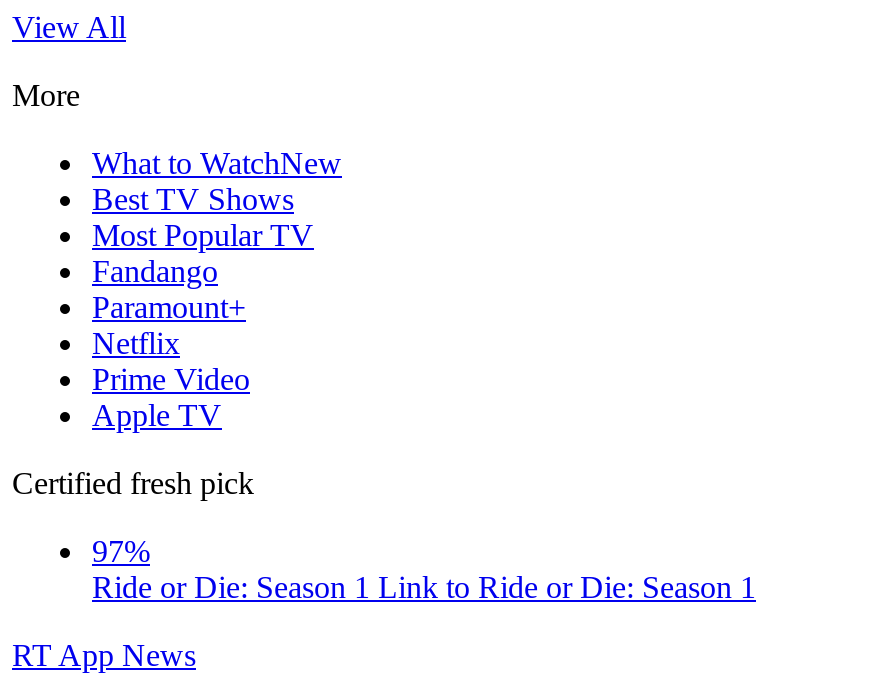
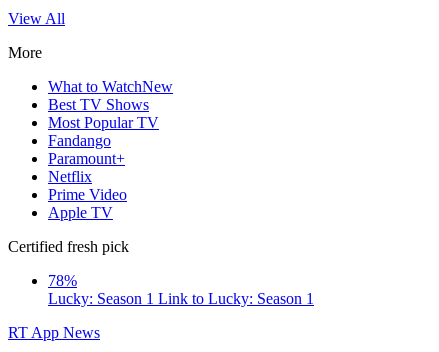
[92,534,756,604] 97% | Ride or Die: Season 1 Link to Ride or Die: Season 1 -> [48,272,314,307] 78% | Lucky: Season 1 Link to Lucky: Season 1

